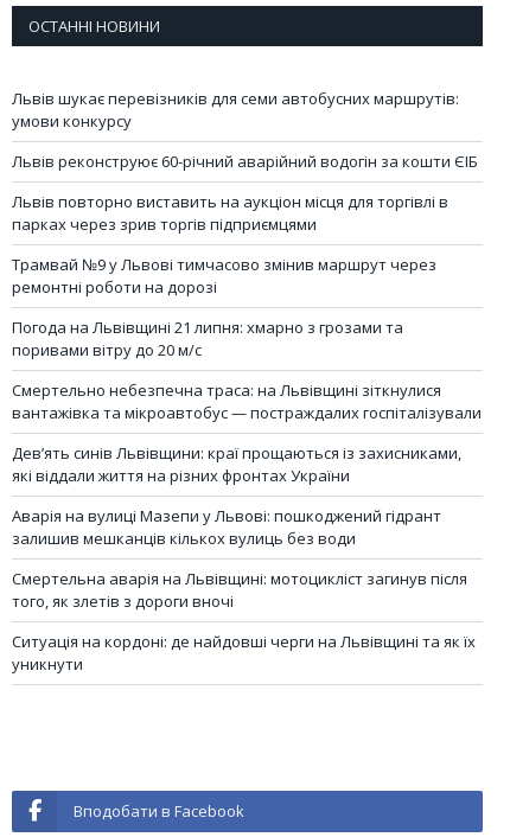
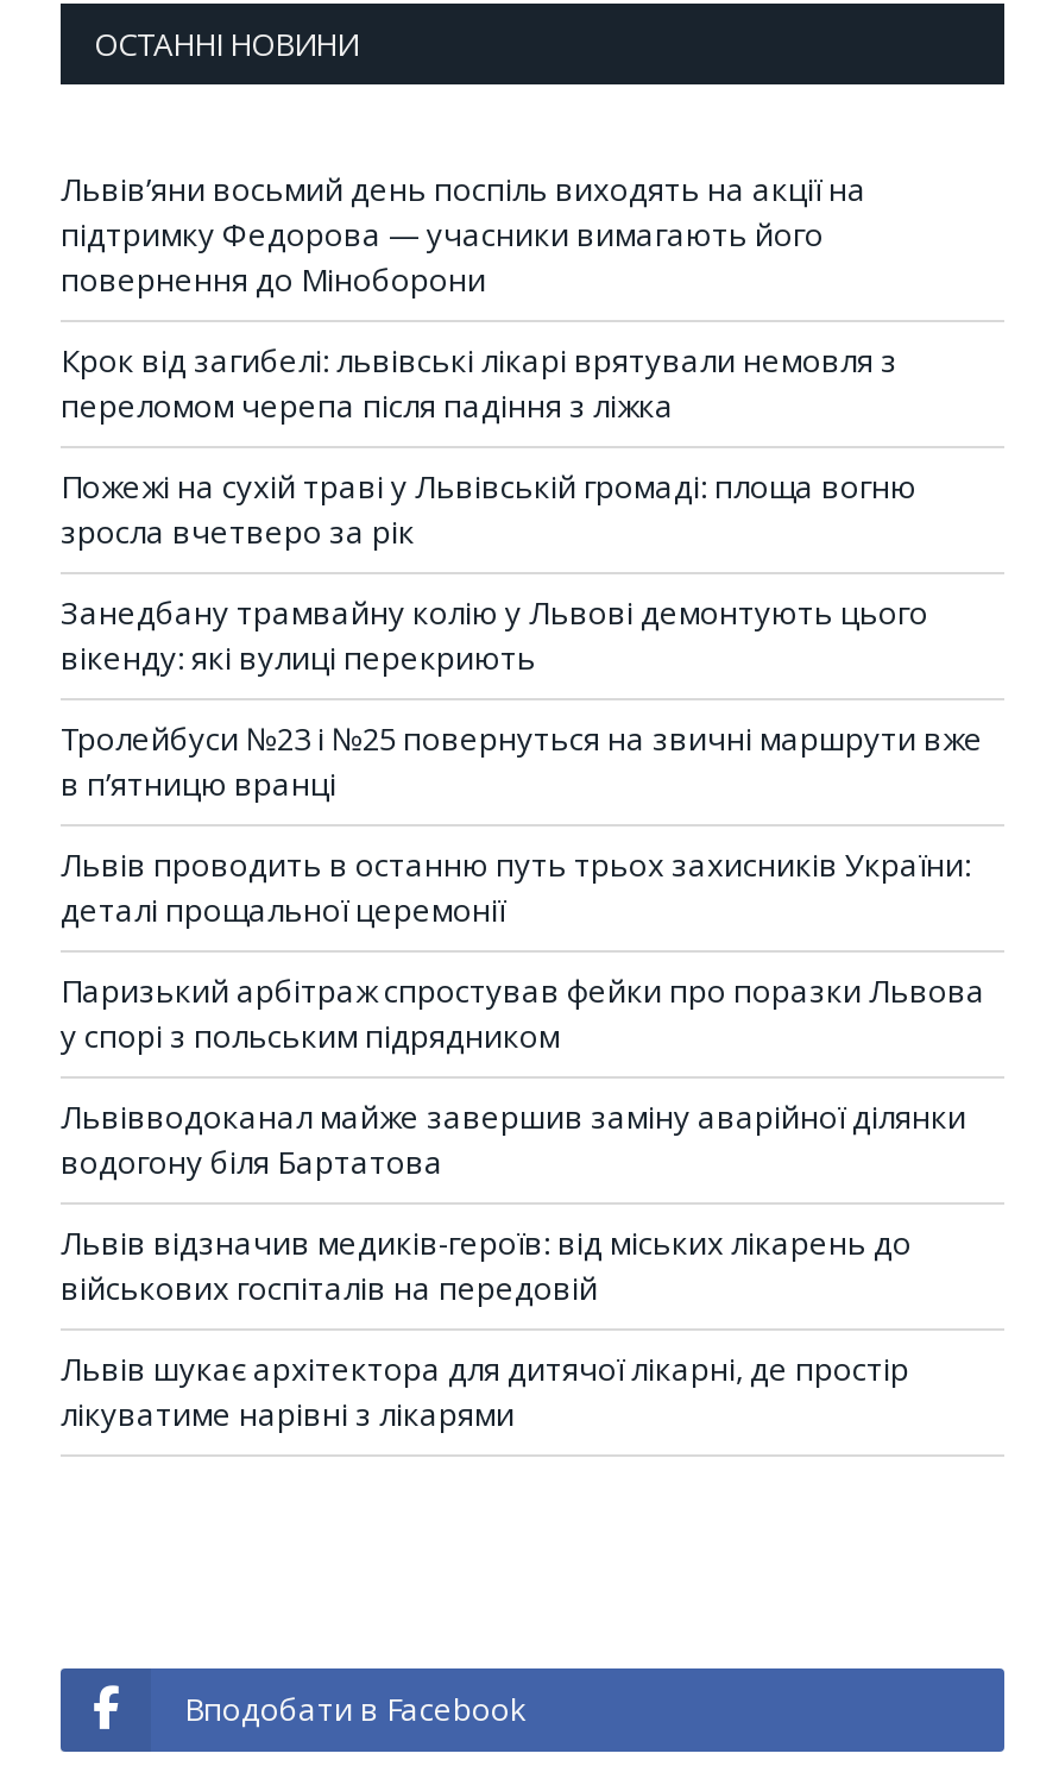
[12,87,459,131] Львів шукає перевізників для семи автобусних маршрутів: | умови конкурсу -> [61,167,866,300] Львів’яни восьмий день поспіль виходять на акції на | підтримку Федорова — учасники вимагають його | повернення до Міноборони
[12,150,478,172] Львів реконструює 60-річний аварійний водогін за кошти ЄІБ -> [61,338,897,426] Крок від загибелі: львівські лікарі врятували немовля з | переломом черепа після падіння з ліжка
[12,191,448,234] Львів повторно виставить на аукціон місця для торгівлі в | парках через зрив торгів підприємцями -> [61,464,916,552] Пожежі на сухій траві у Львівській громаді: площа вогню | зросла вчетверо за рік
[12,253,436,297] Трамвай №9 у Львові тимчасово змінив маршрут через | ремонтні роботи на дорозі -> [61,590,928,678] Занедбану трамвайну колію у Львові демонтують цього | вікенду: які вулиці перекриють
[12,316,403,360] Погода на Львівщині 21 липня: хмарно з грозами та | поривами вітру до 20 м/с -> [61,716,983,804] Тролейбуси №23 і №25 повернуться на звичні маршрути вже | в п’ятницю вранці
[12,379,482,423] Смертельно небезпечна траса: на Львівщині зіткнулися | вантажівка та мікроавтобус — постраждалих госпіталізували -> [61,842,971,930] Львів проводить в останню путь трьох захисників України: | деталі прощальної церемонії
[12,442,461,486] Дев’ять синів Львівщини: краї прощаються із захисниками, | які віддали життя на різних фронтах України -> [61,969,985,1057] Паризький арбітраж спростував фейки про поразки Львова | у спорі з польським підрядником
[12,505,441,549] Аварія на вулиці Мазепи у Львові: пошкоджений гідрант | залишив мешканців кількох вулиць без води -> [61,1095,966,1183] Львівводоканал майже завершив заміну аварійної ділянки | водогону біля Бартатова
[12,568,467,611] Смертельна аварія на Львівщині: мотоцикліст загинув після | того, як злетів з дороги вночі -> [61,1221,912,1309] Львів відзначив медиків-героїв: від міських лікарень до | військових госпіталів на передовій
[12,630,476,674] Ситуація на кордоні: де найдовші черги на Львівщині та як їх | уникнути -> [61,1347,909,1435] Львів шукає архітектора для дитячої лікарні, де простір | лікуватиме нарівні з лікарями

